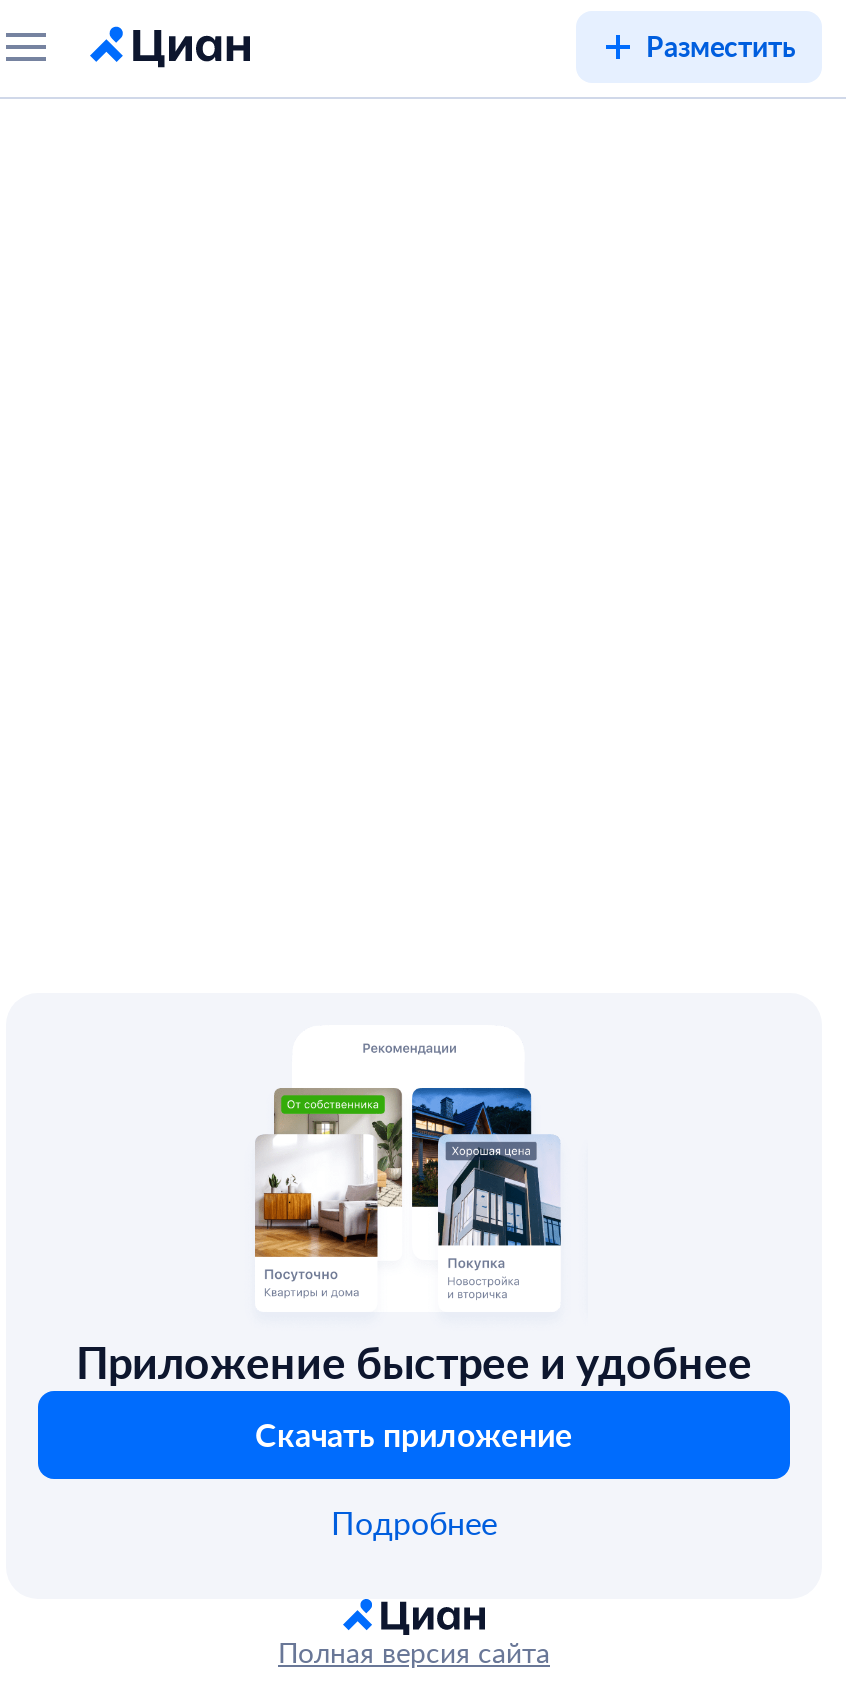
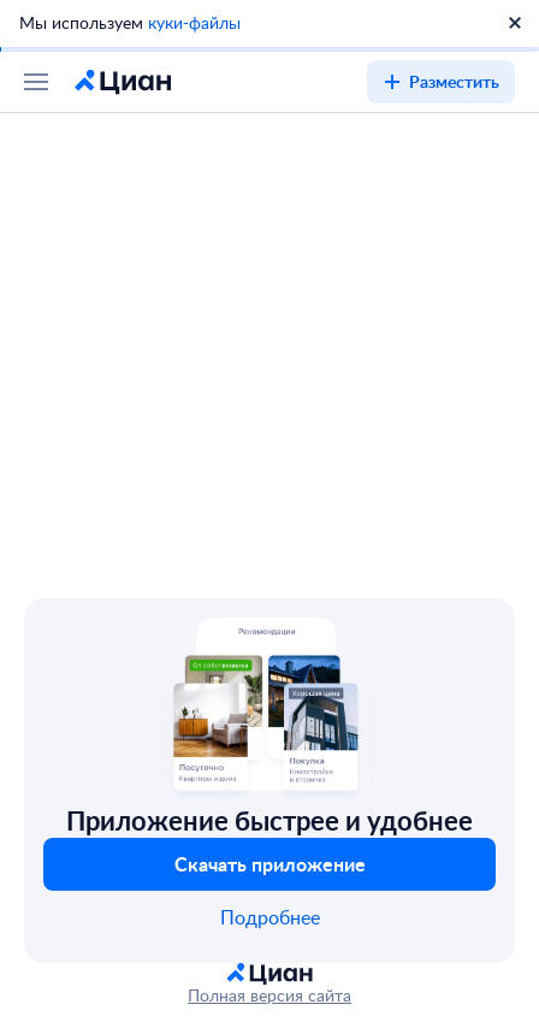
none -> [19,11,241,34] Мы используем куки-файлы
moved [646,27,796,65] -> [409,70,499,93]: Разместить

